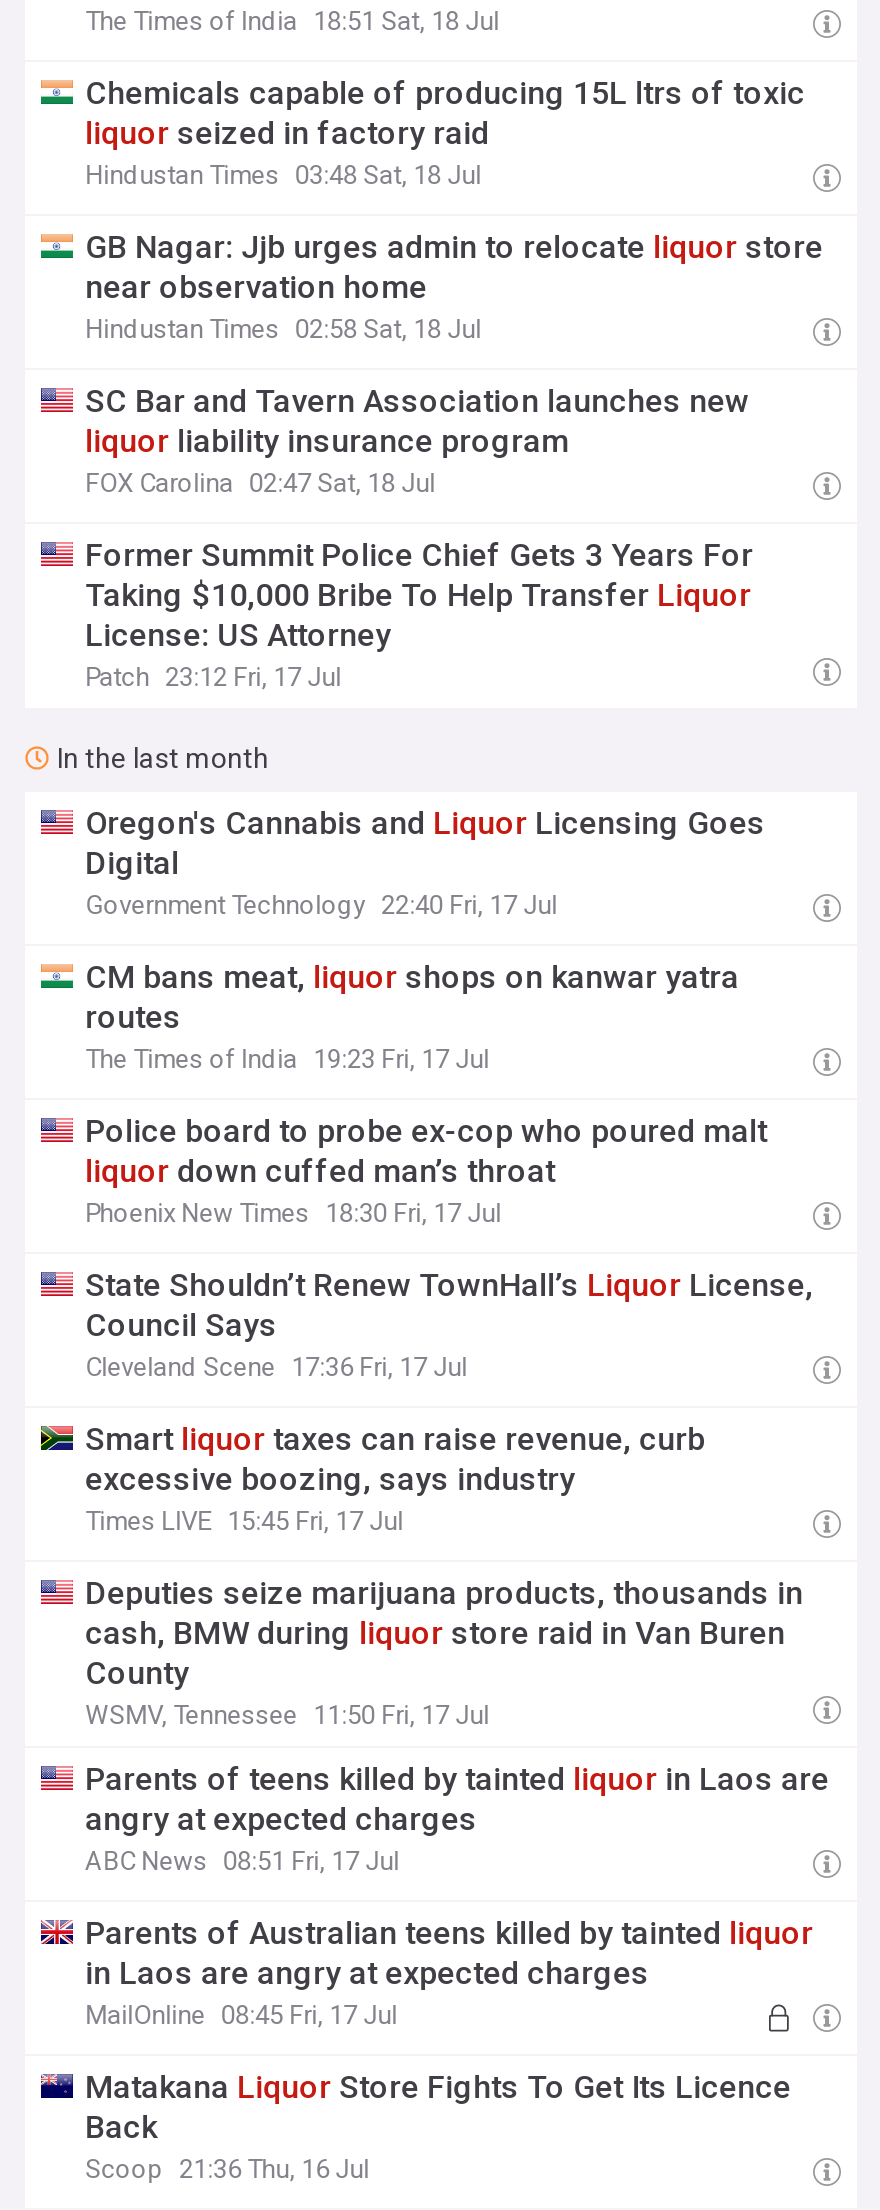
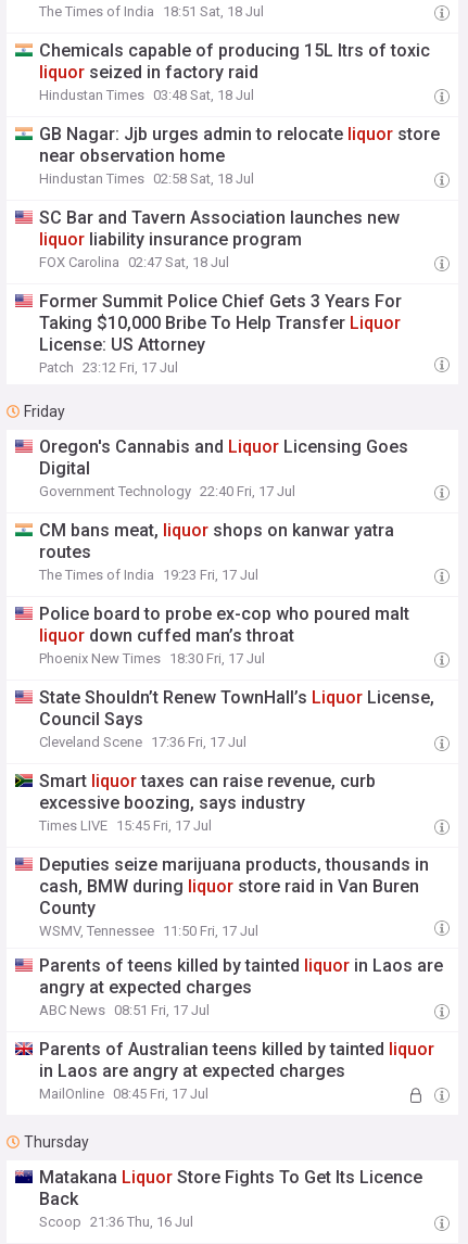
[57,742,269,774] In the last month -> [24,403,65,420] Friday
none -> [24,1133,89,1151] Thursday

